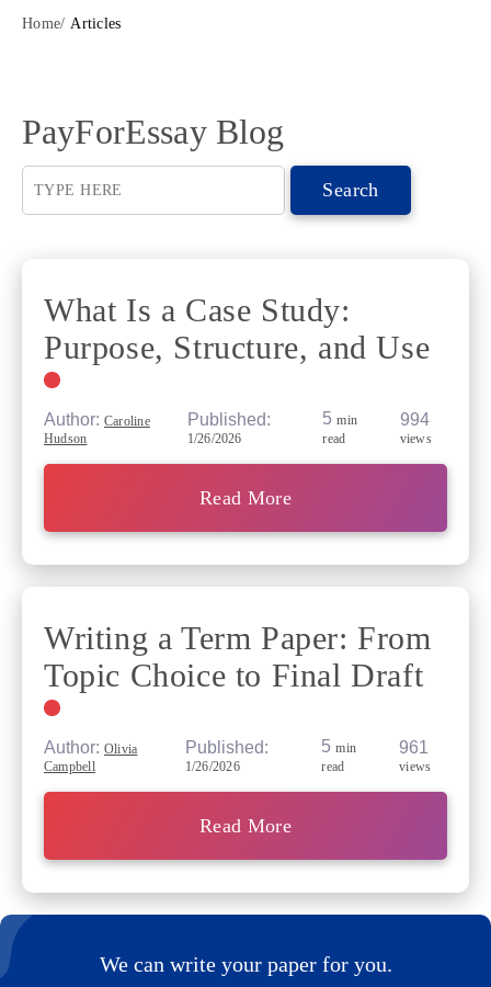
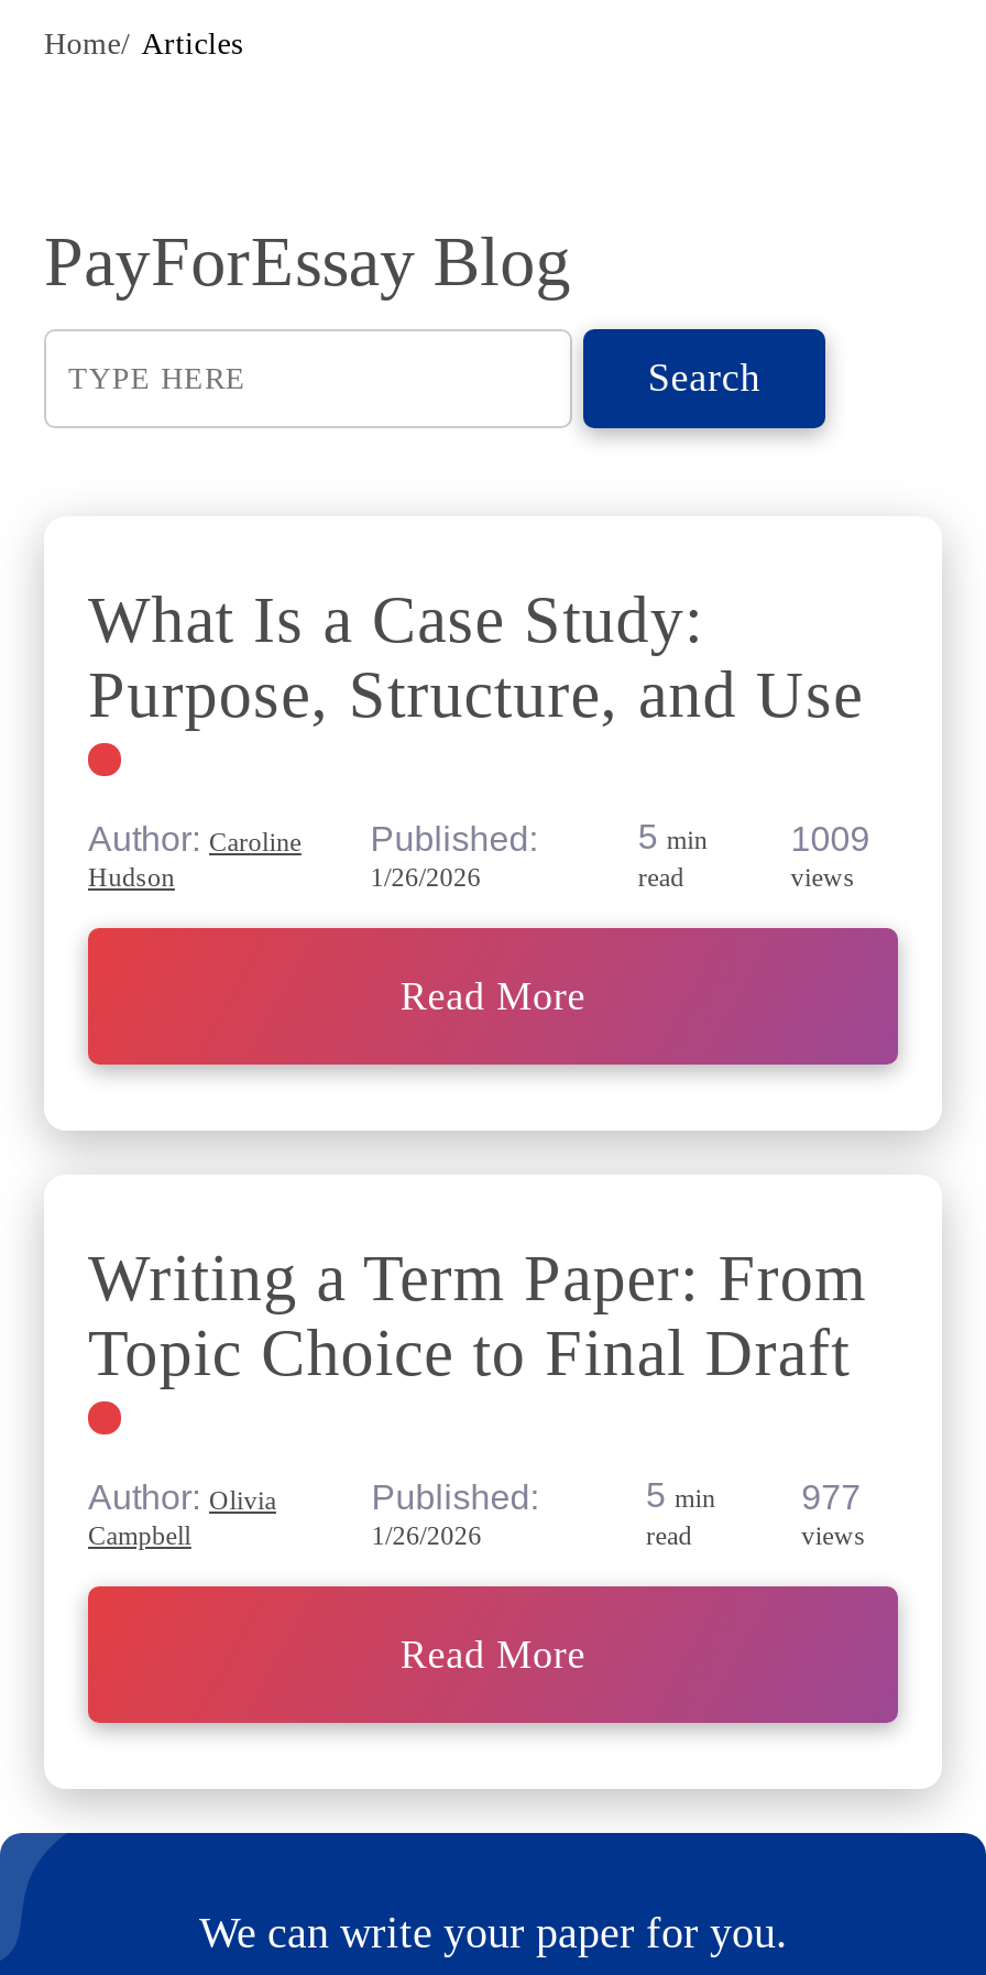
[400,410,429,428] 994 -> [791,819,870,856] 1009
[399,738,429,756] 961 -> [802,1477,861,1515] 977

